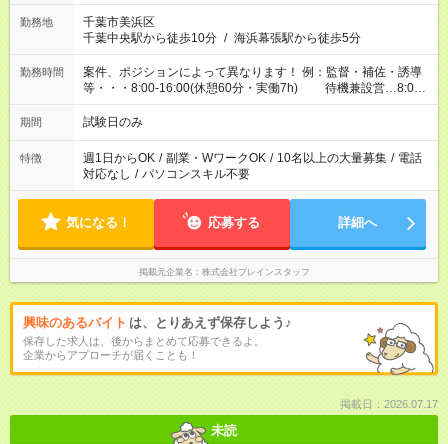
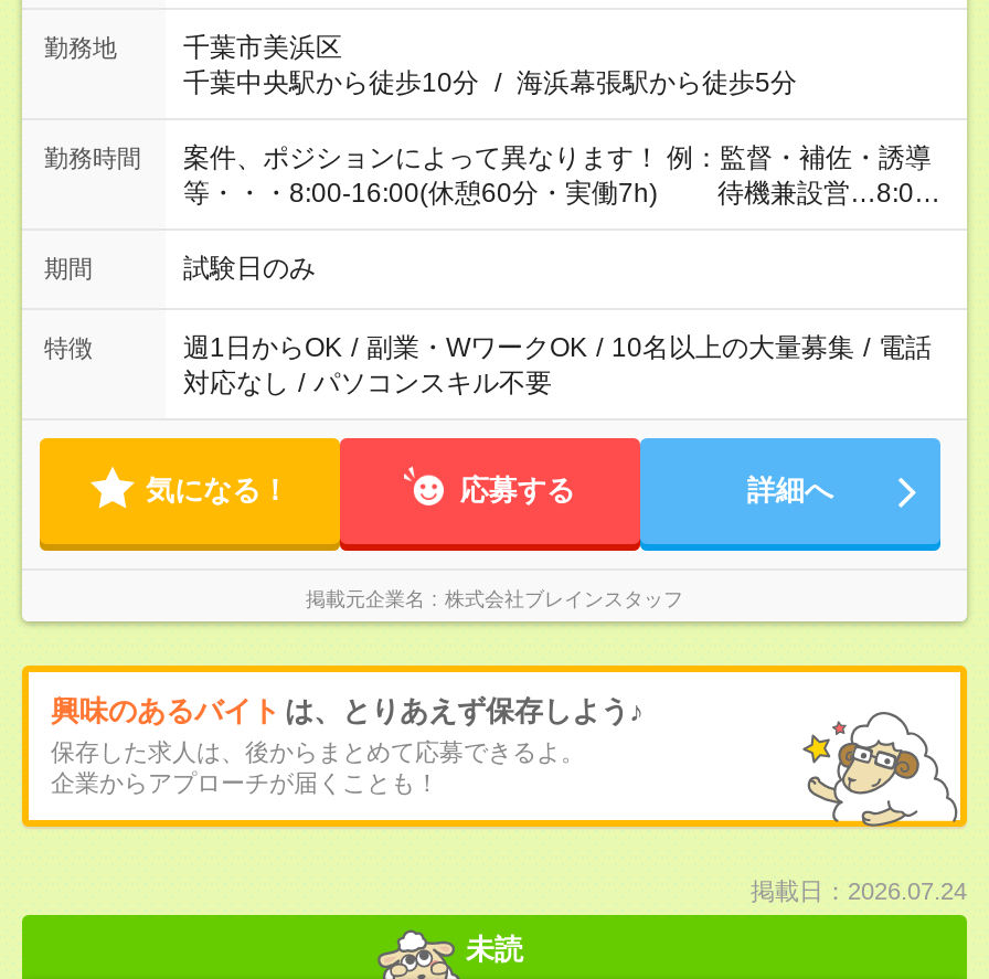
[340,398,438,410] 掲載日：2026.07.17 -> [751,877,967,904] 掲載日：2026.07.24

